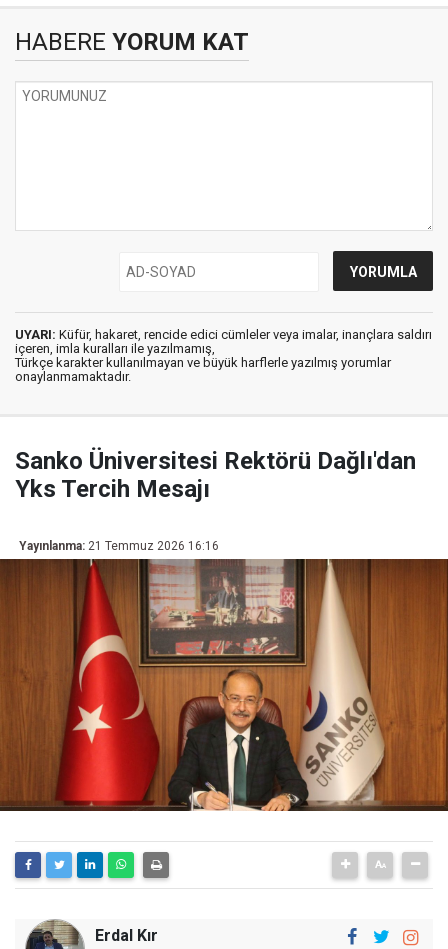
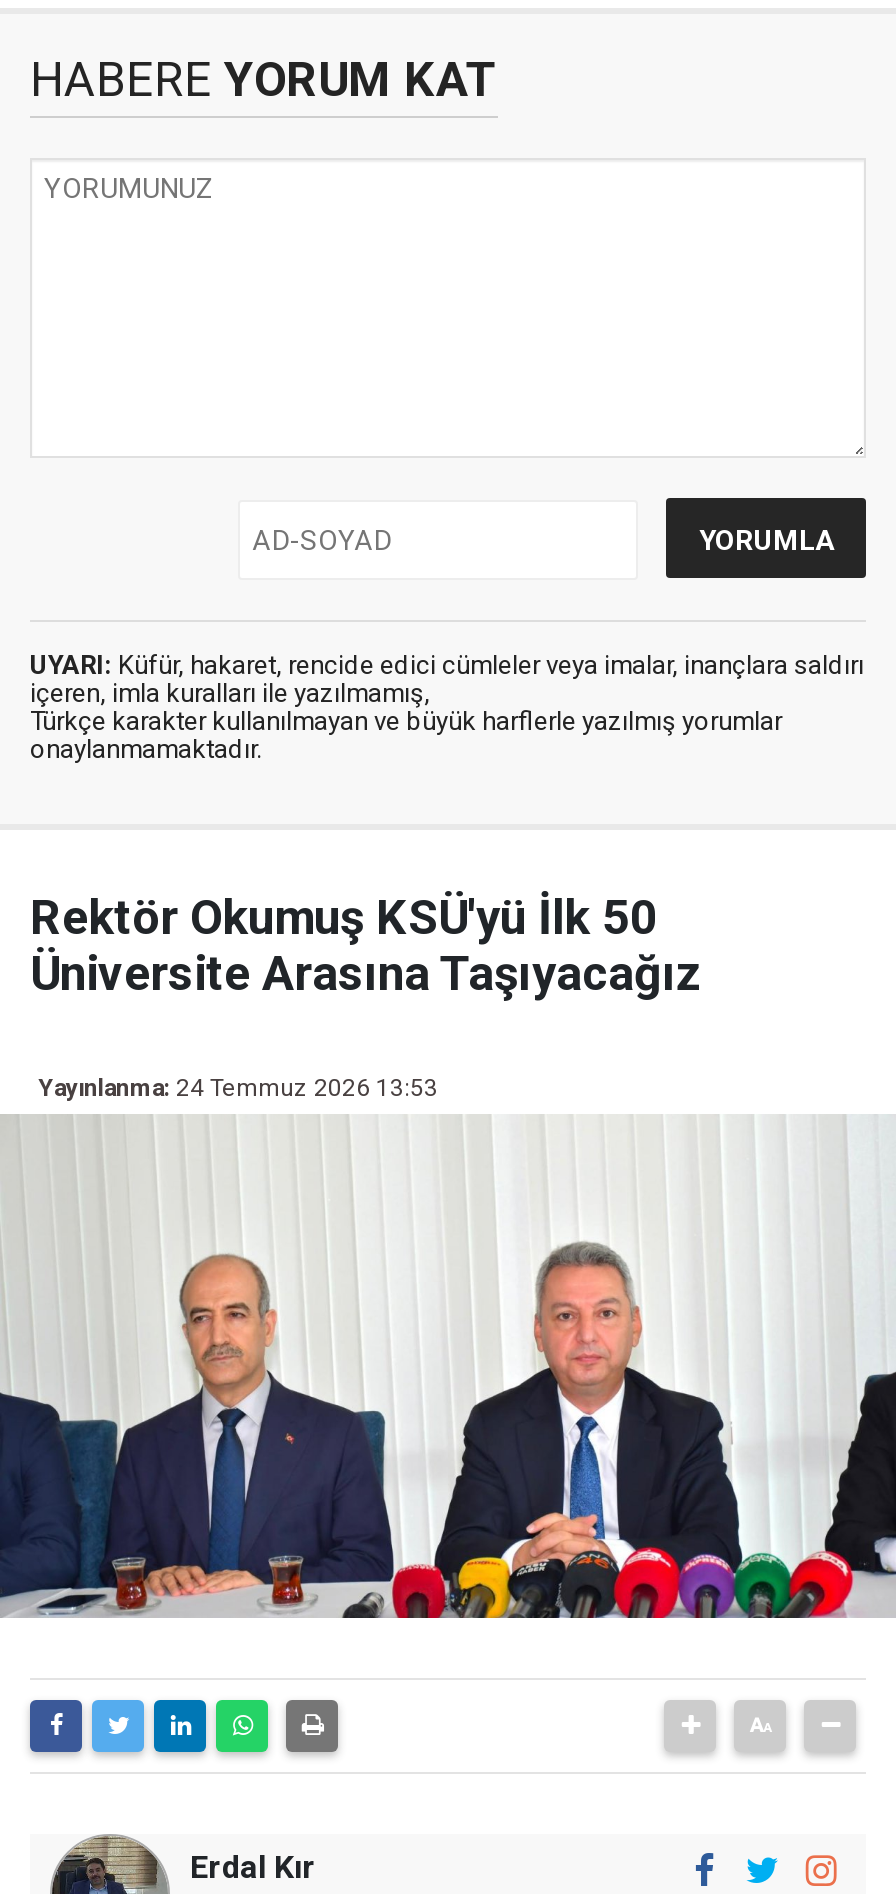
[15,447,416,503] Sanko Üniversitesi Rektörü Dağlı'dan | Yks Tercih Mesajı -> [30,890,702,1002] Rektör Okumuş KSÜ'yü İlk 50 | Üniversite Arasına Taşıyacağız
[19,539,219,553] Yayınlanma: 21 Temmuz 2026 16:16 -> [38,1074,438,1102] Yayınlanma: 24 Temmuz 2026 13:53
[3,558,445,812] [image] -> [6,1114,890,1620] [image]

